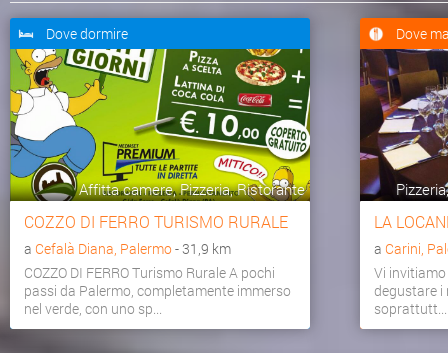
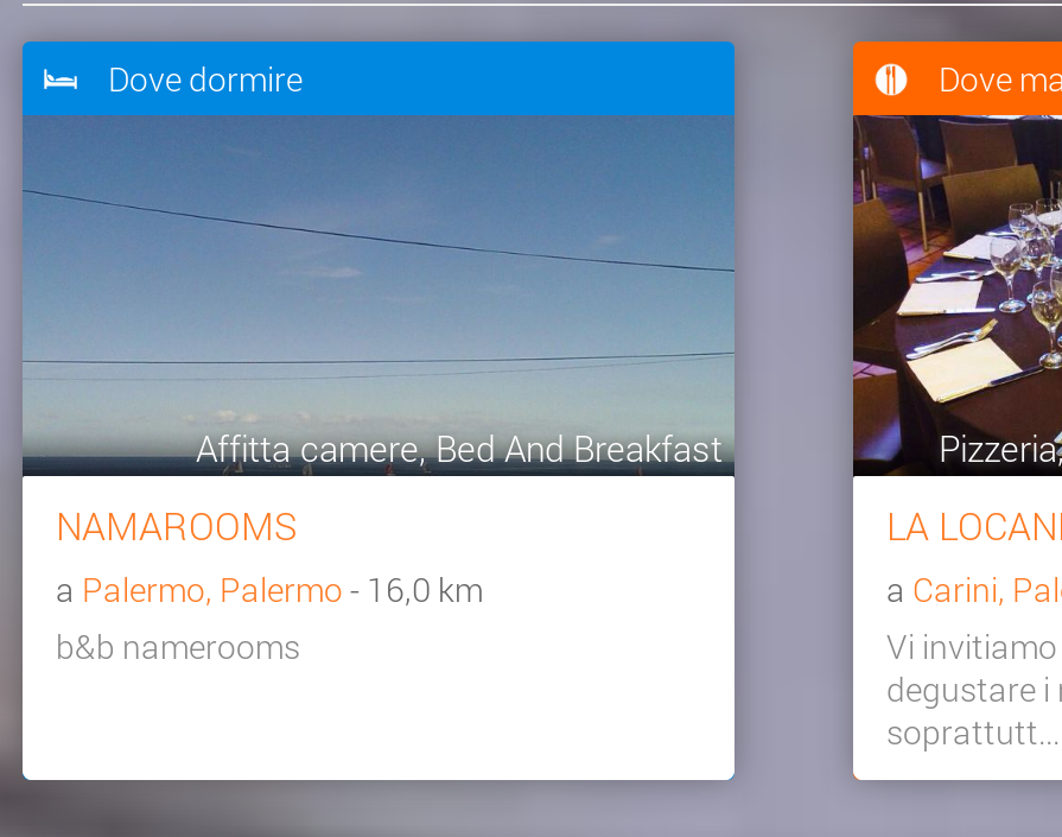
[9,48,311,201] [image] | Affitta camere, Pizzeria, Ristorante -> [23,115,735,476] [image] | Affitta camere, Bed And Breakfast
[24,211,291,318] COZZO DI FERRO TURISMO RURALE | a Cefalà Diana, Palermo - 31,9 km | COZZO DI FERRO Turismo Rurale A pochi | passi da Palermo, completamente immerso | nel verde, con uno sp... -> [56,500,483,669] NAMAROOMS | a Palermo, Palermo - 16,0 km | b&b namerooms

